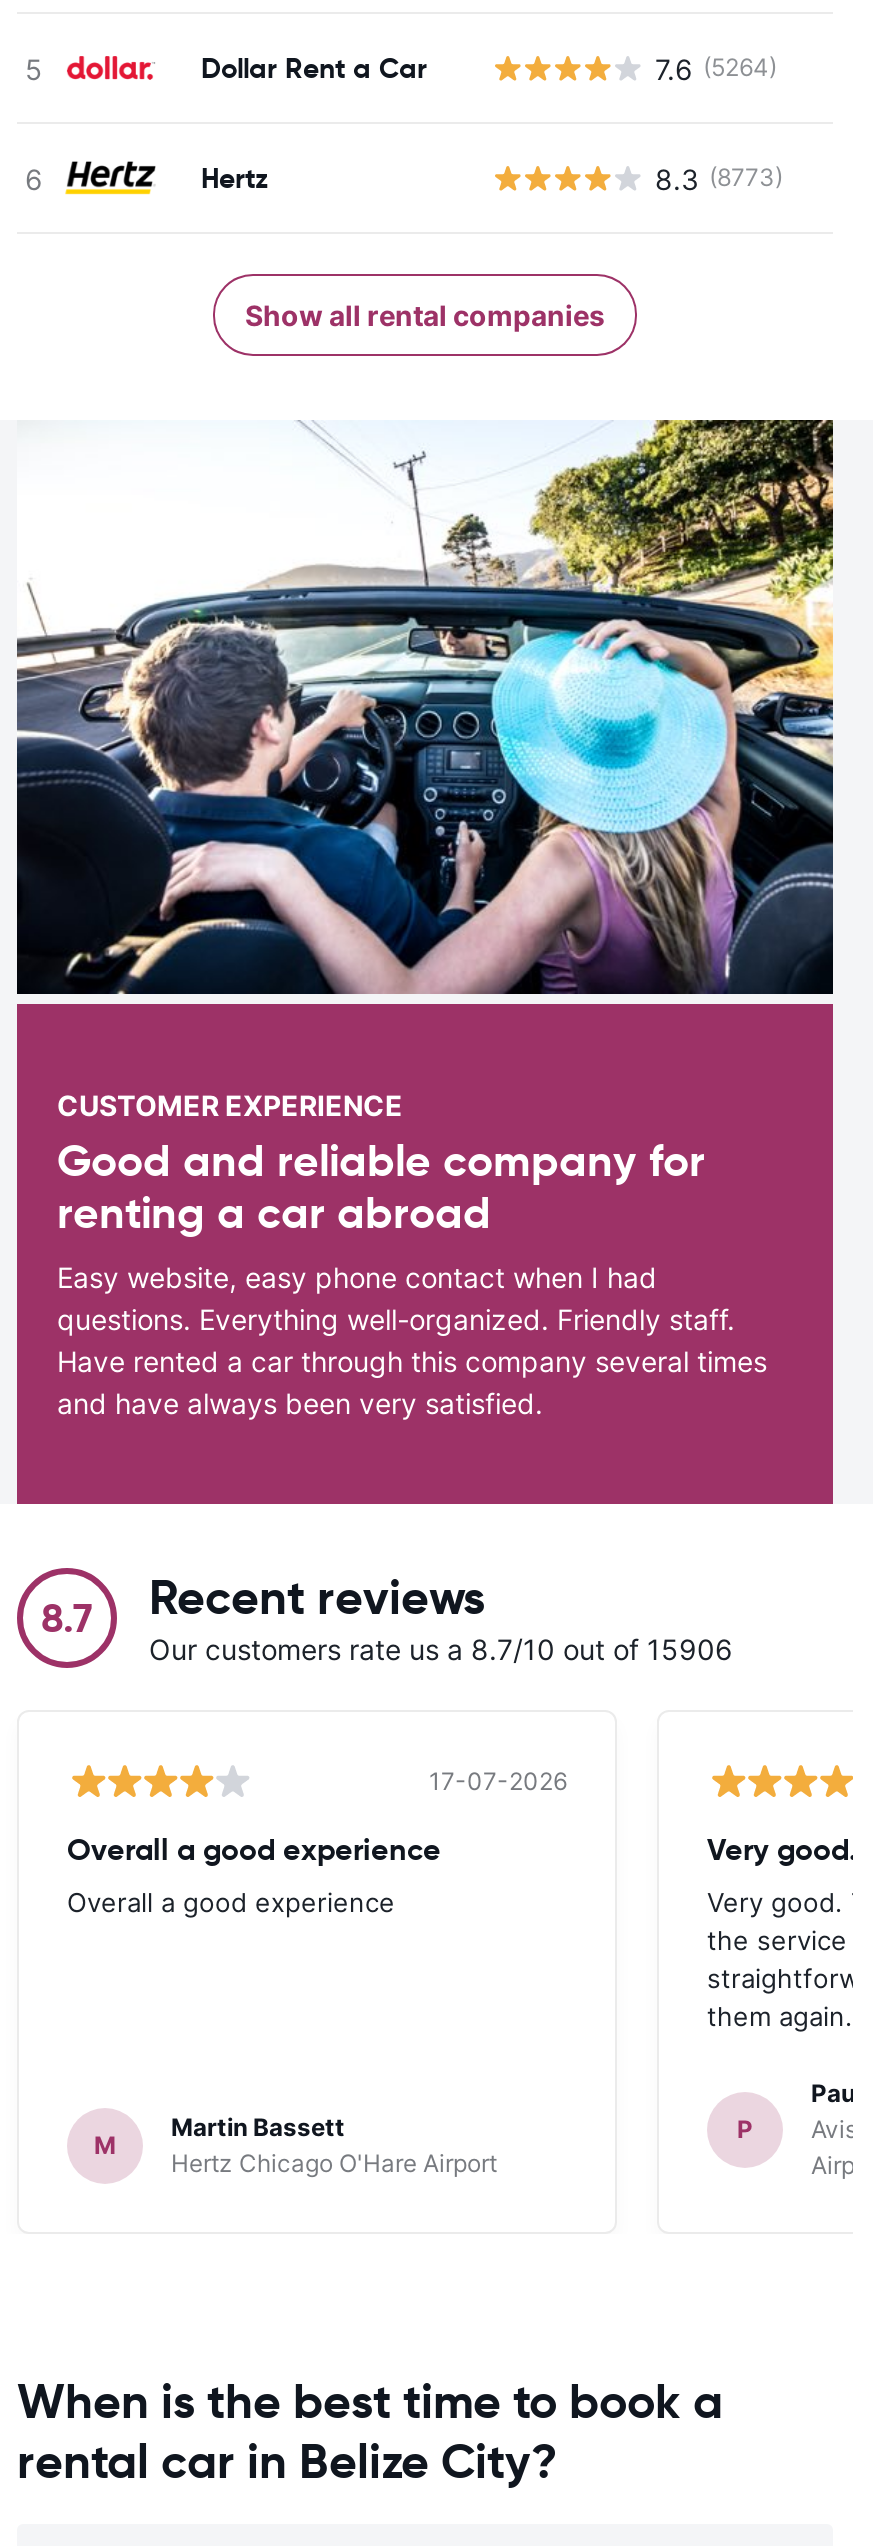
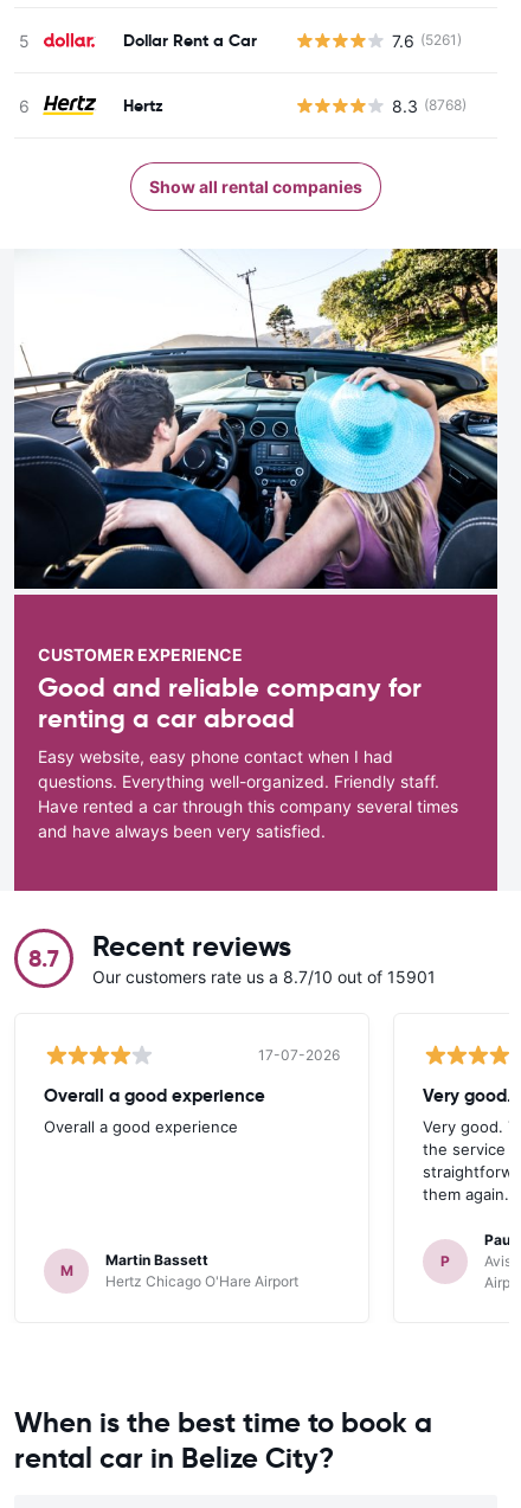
[655,51,777,85] 7.6 (5264) -> [392,30,462,50] 7.6 (5261)
[655,161,783,195] 8.3 (8773) -> [392,95,467,115] 8.3 (8768)
[149,1632,733,1666] Our customers rate us a 8.7/10 out of 15906 -> [92,966,436,987] Our customers rate us a 8.7/10 out of 15901

